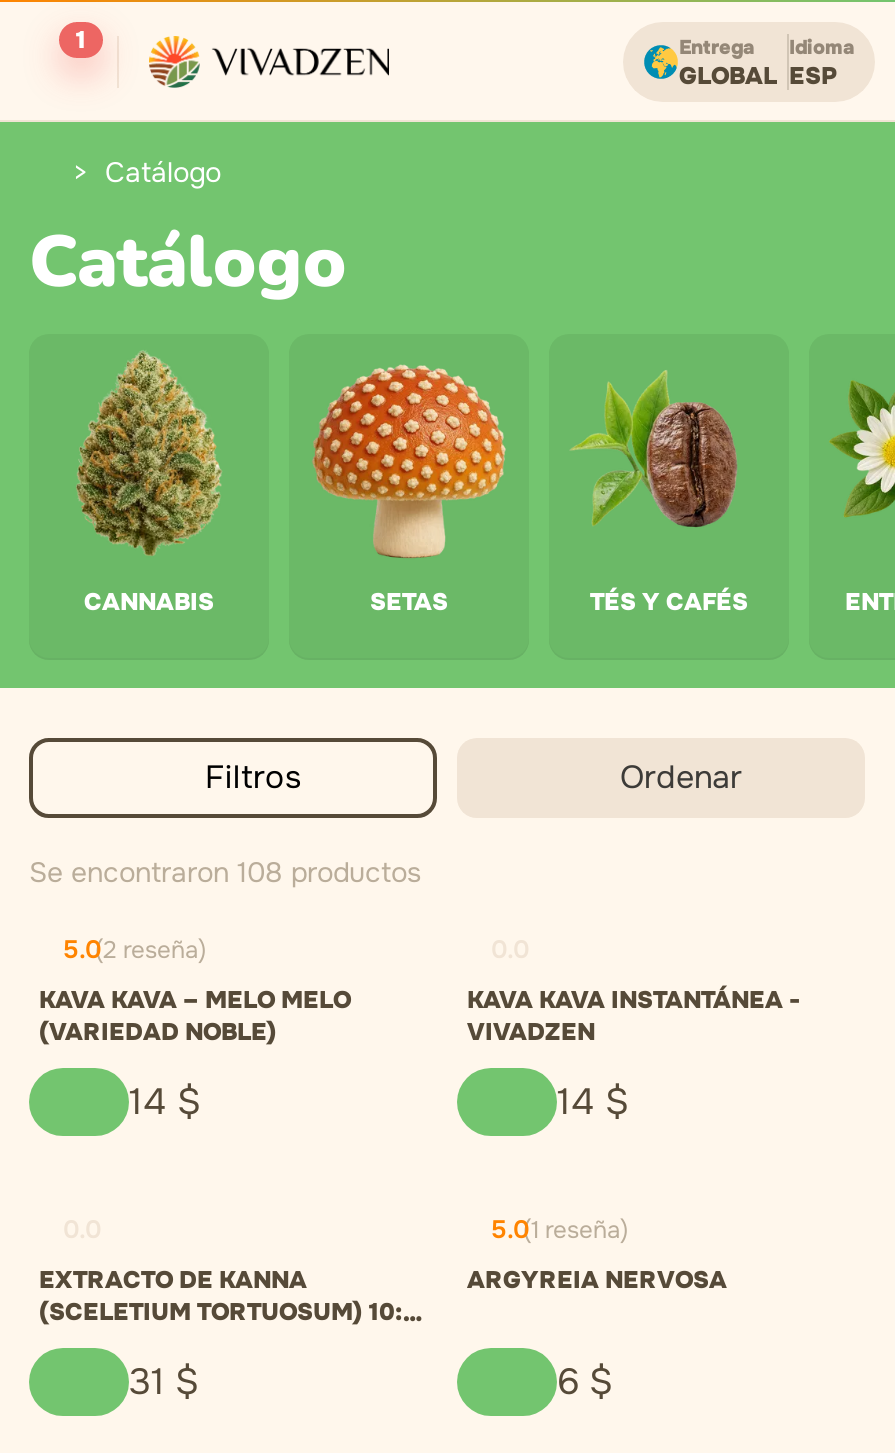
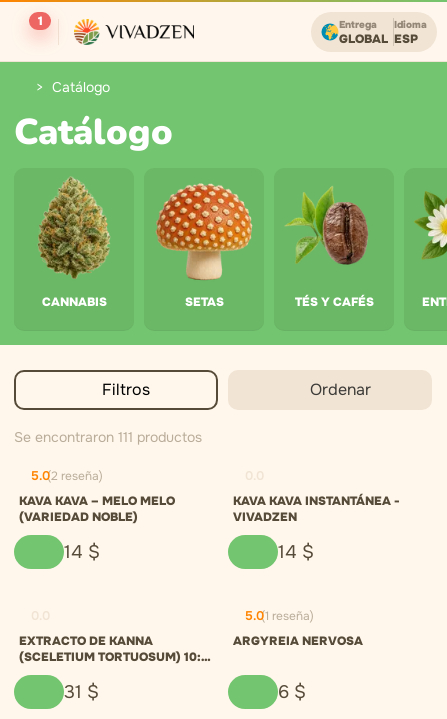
[29,855,421,891] Se encontraron 108 productos -> [14,428,202,446] Se encontraron 111 productos

